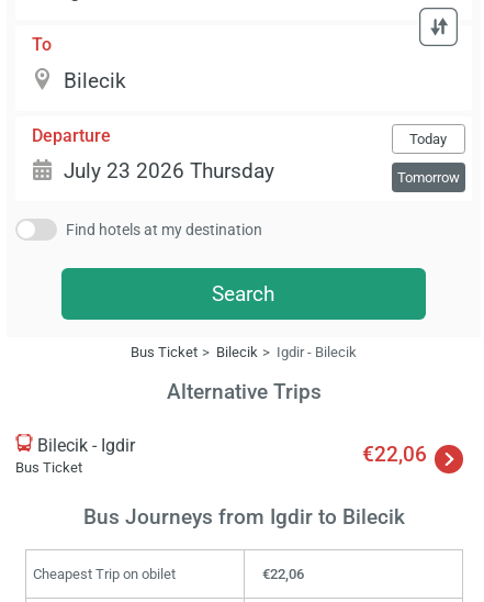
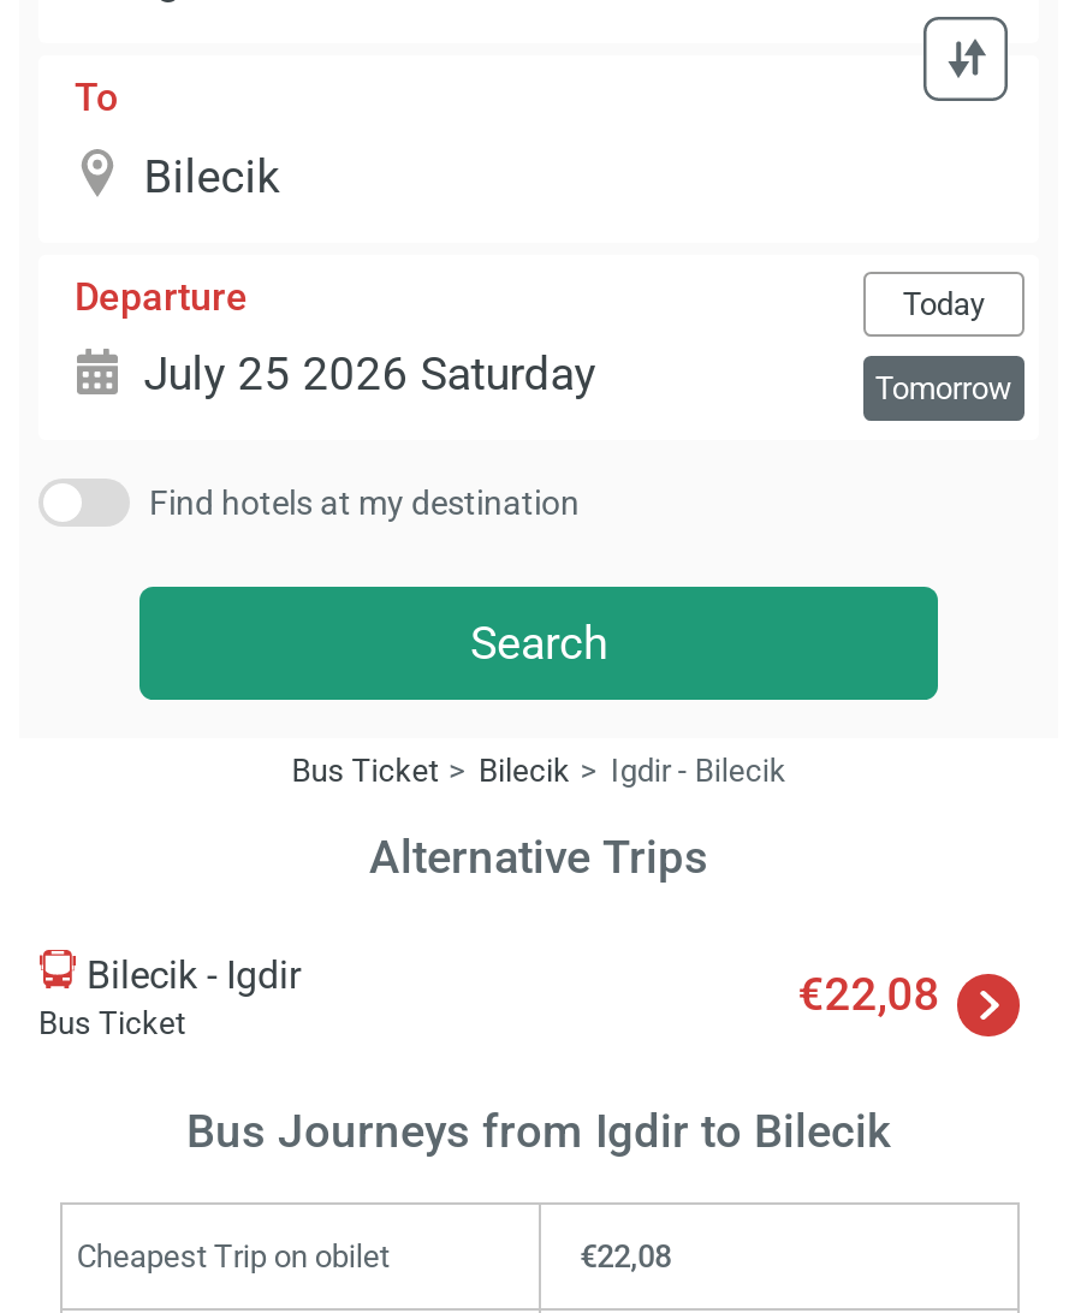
[362,441,427,466] €22,06 -> [798,966,940,1021] €22,08
[262,566,304,582] €22,06 -> [580,1239,671,1275] €22,08

